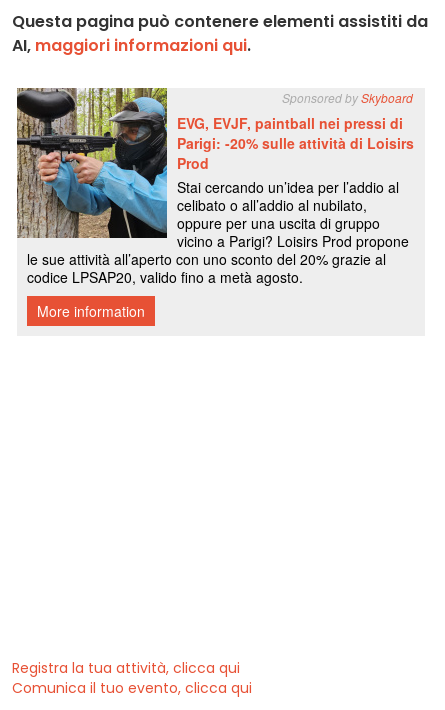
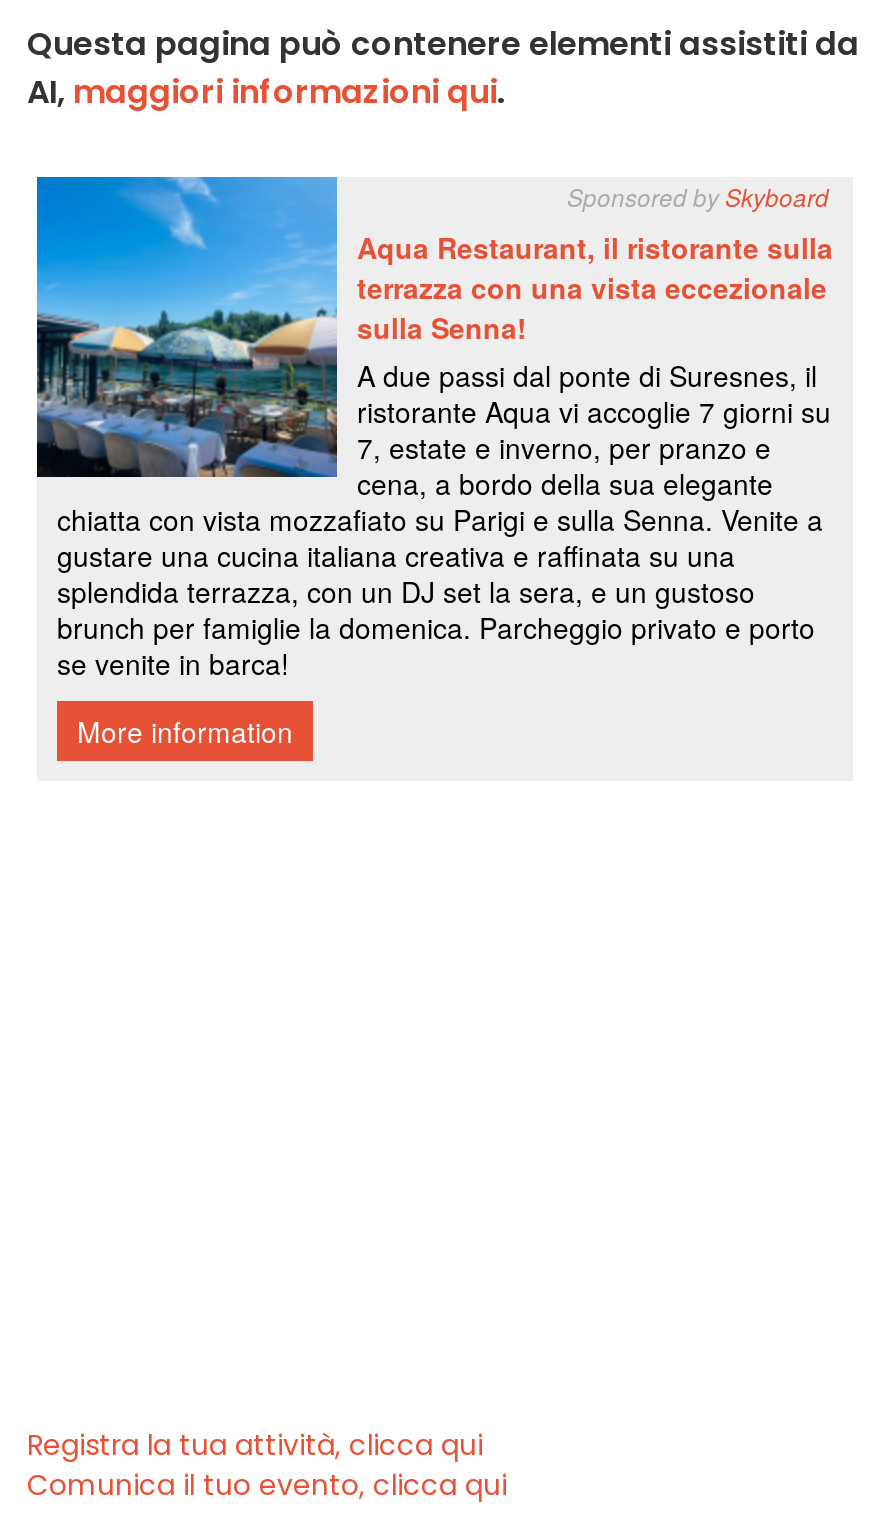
[16,87,414,287] [image] -> [35,175,833,677] [image]

